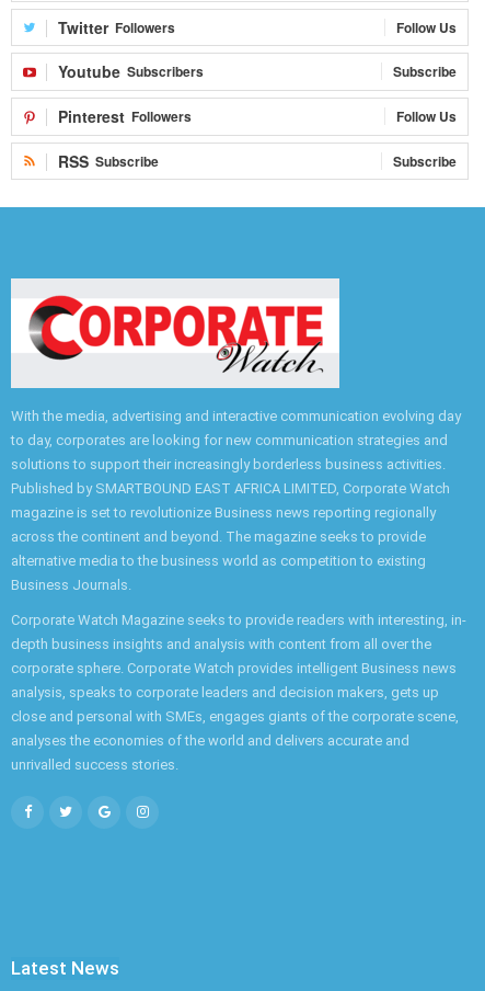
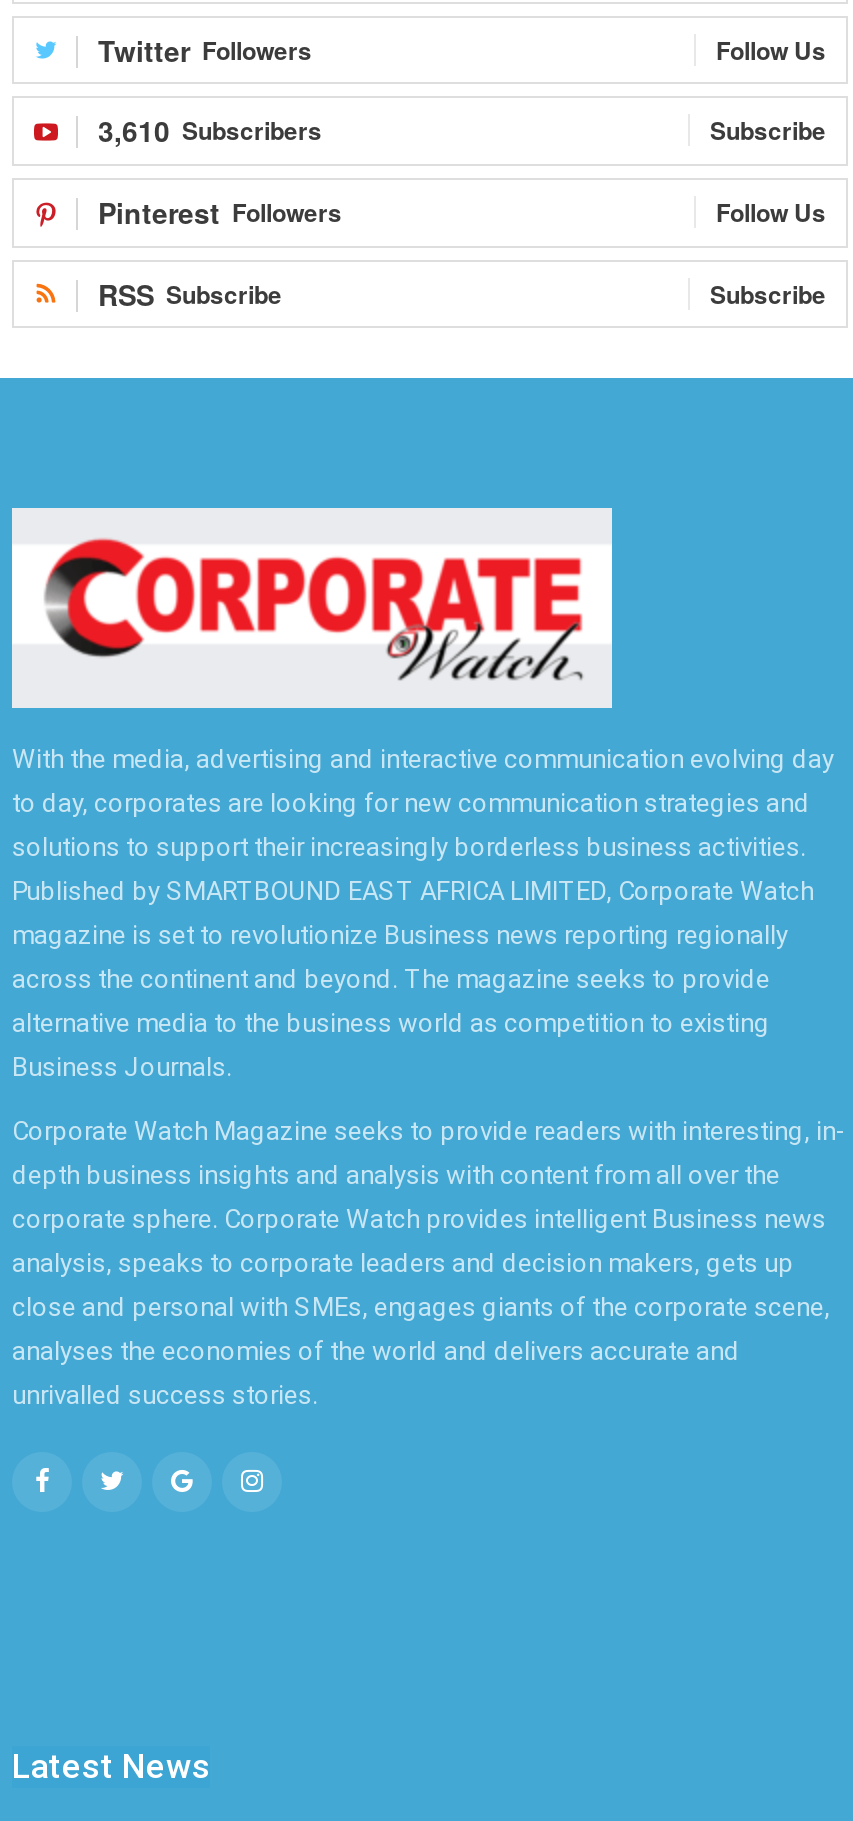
[58,61,204,83] Youtube Subscribers -> [98,111,322,151] 3,610 Subscribers

